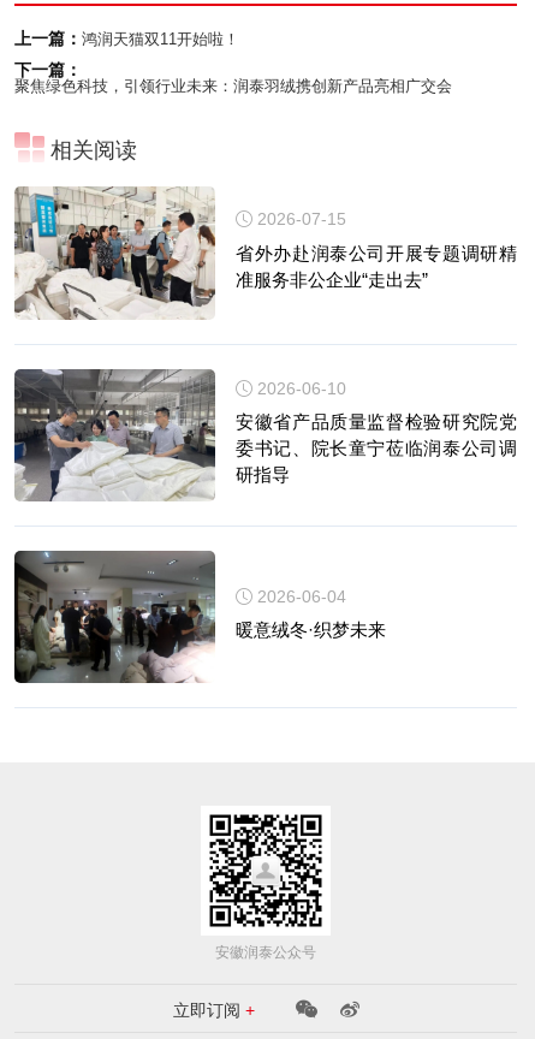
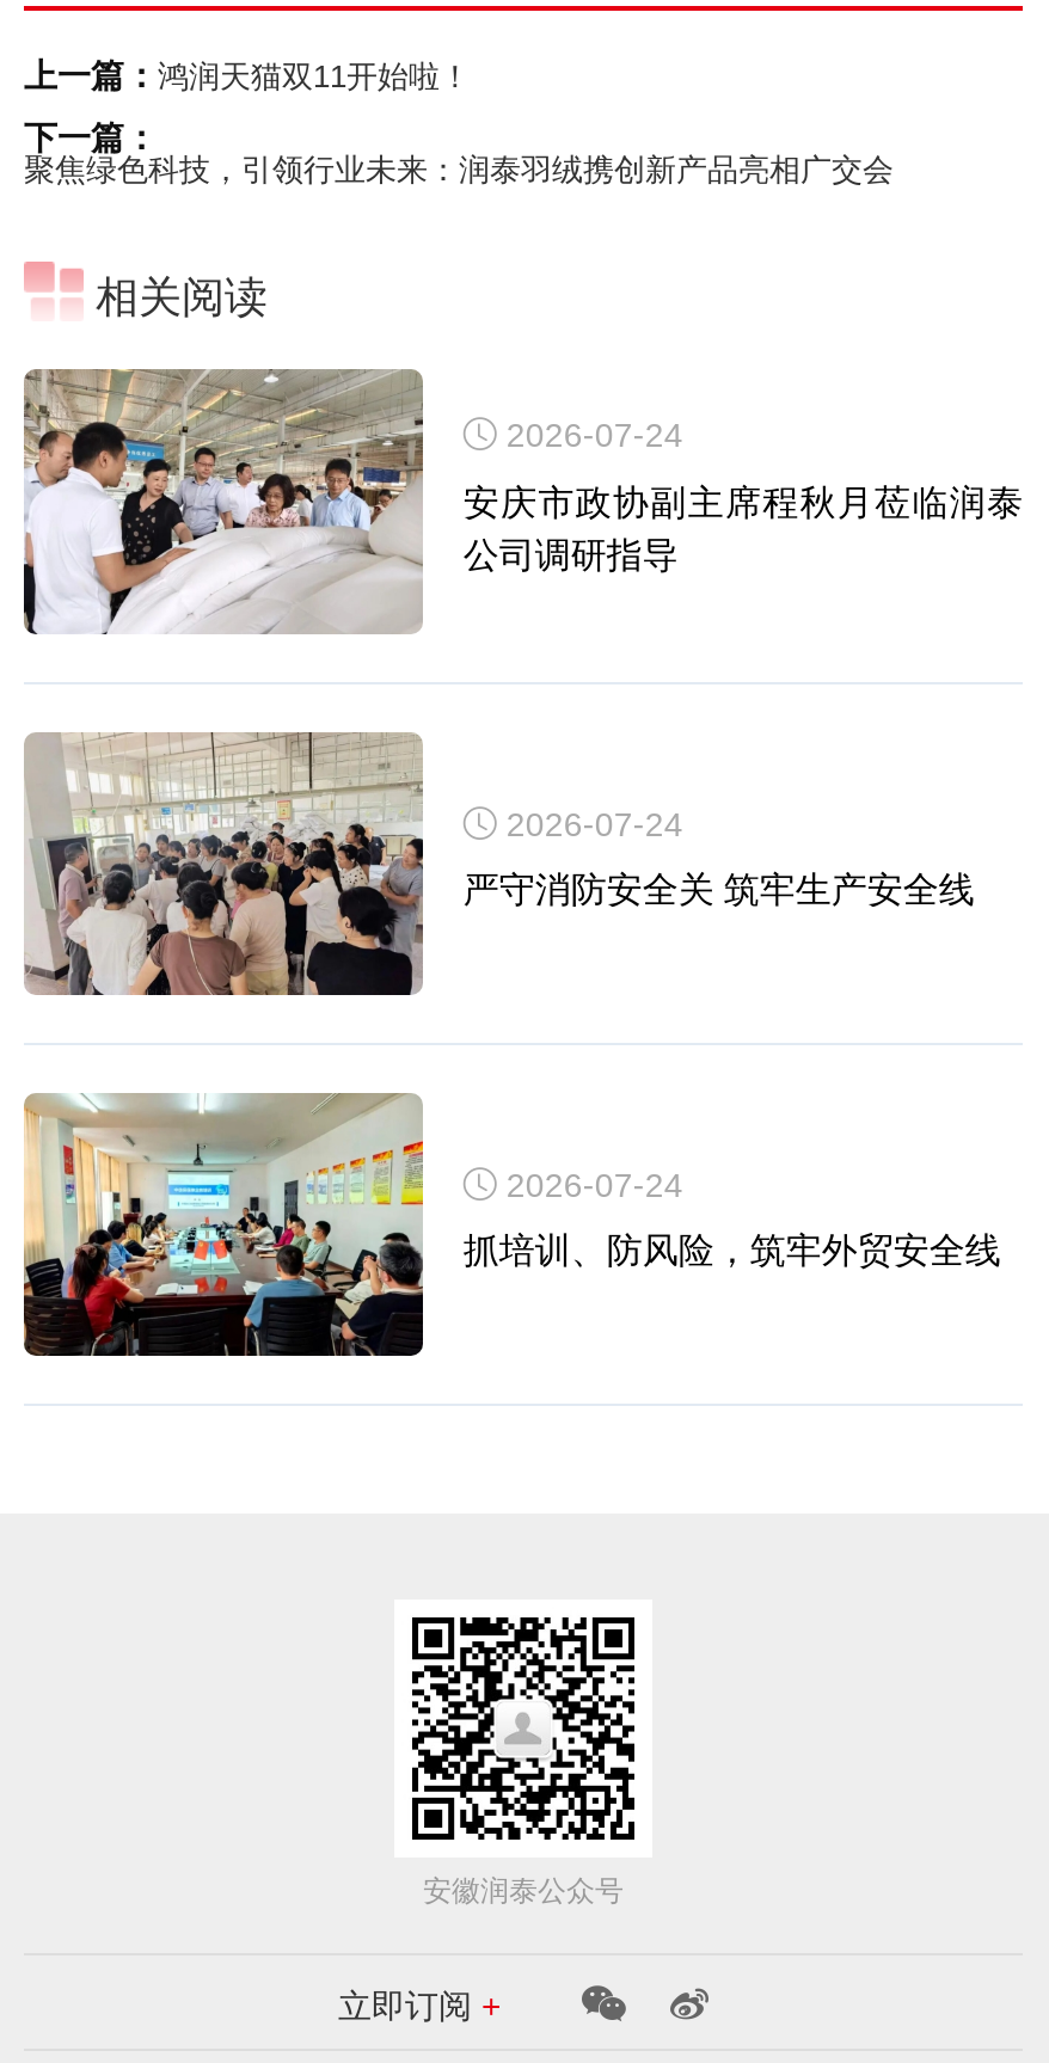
[13,188,517,321] [image] | 省外办赴润泰公司开展专题调研精 | 准服务非公企业“走出去” -> [22,369,1023,637] [image] | 安庆市政协副主席程秋月莅临润泰 | 公司调研指导
[252,210,346,229] 2026-07-15 -> [497,416,683,454] 2026-07-24
[13,369,517,501] [image] | 安徽省产品质量监督检验研究院党 | 委书记、院长童宁莅临润泰公司调 | 研指导 -> [24,732,975,997] [image] | 严守消防安全关 筑牢生产安全线
[252,379,346,398] 2026-06-10 -> [497,804,683,842] 2026-07-24
[13,550,386,684] [image] | 暖意绒冬·织梦未来 -> [22,1093,1001,1358] [image] | 抓培训、防风险，筑牢外贸安全线
[252,587,346,606] 2026-06-04 -> [497,1165,683,1204] 2026-07-24

